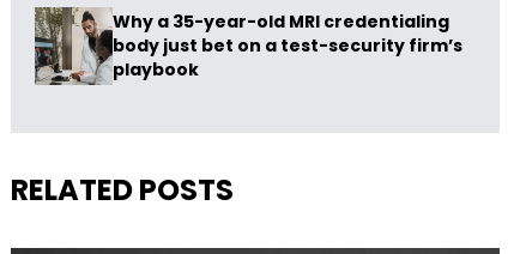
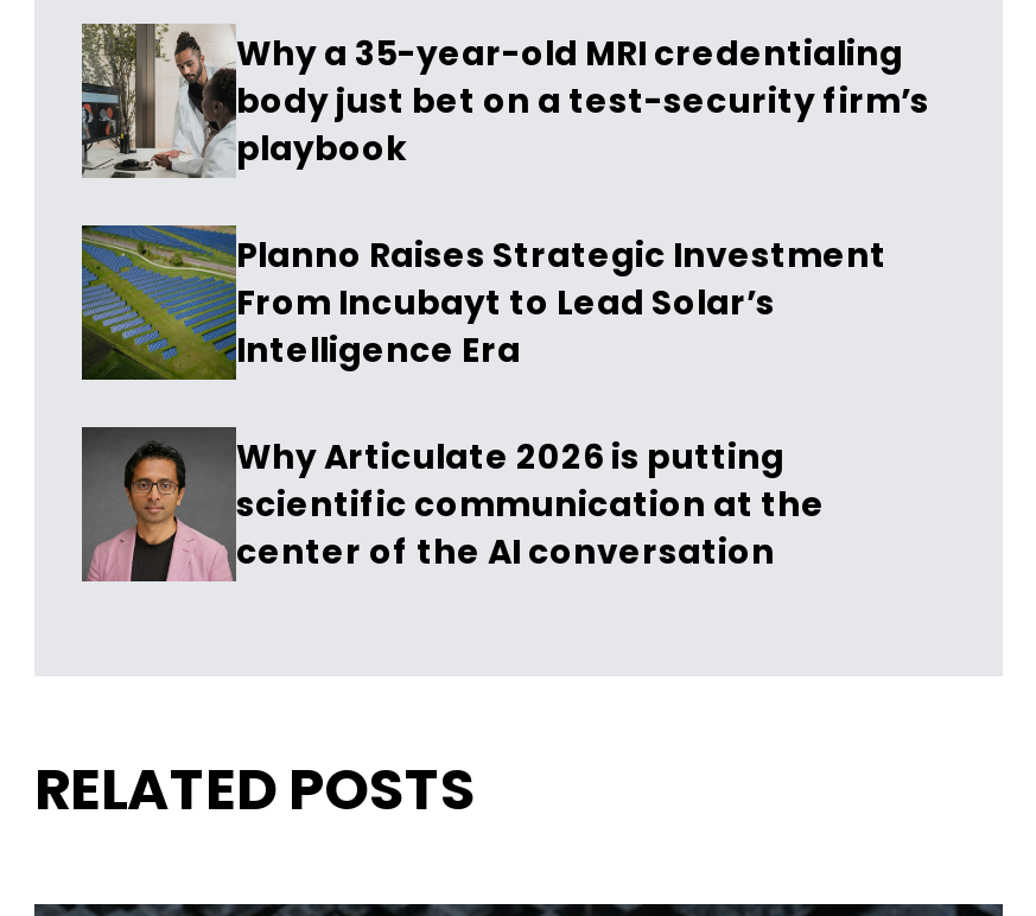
none -> [80,223,886,575] [image] | Planno Raises Strategic Investment | From Incubayt to Lead Solar’s | Intelligence Era | Why Articulate 2026 is putting | scientific communication at the | center of the AI conversation
none -> [84,425,203,584] [image]

